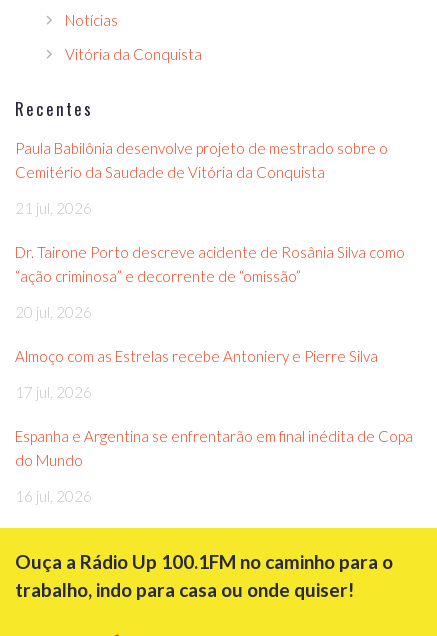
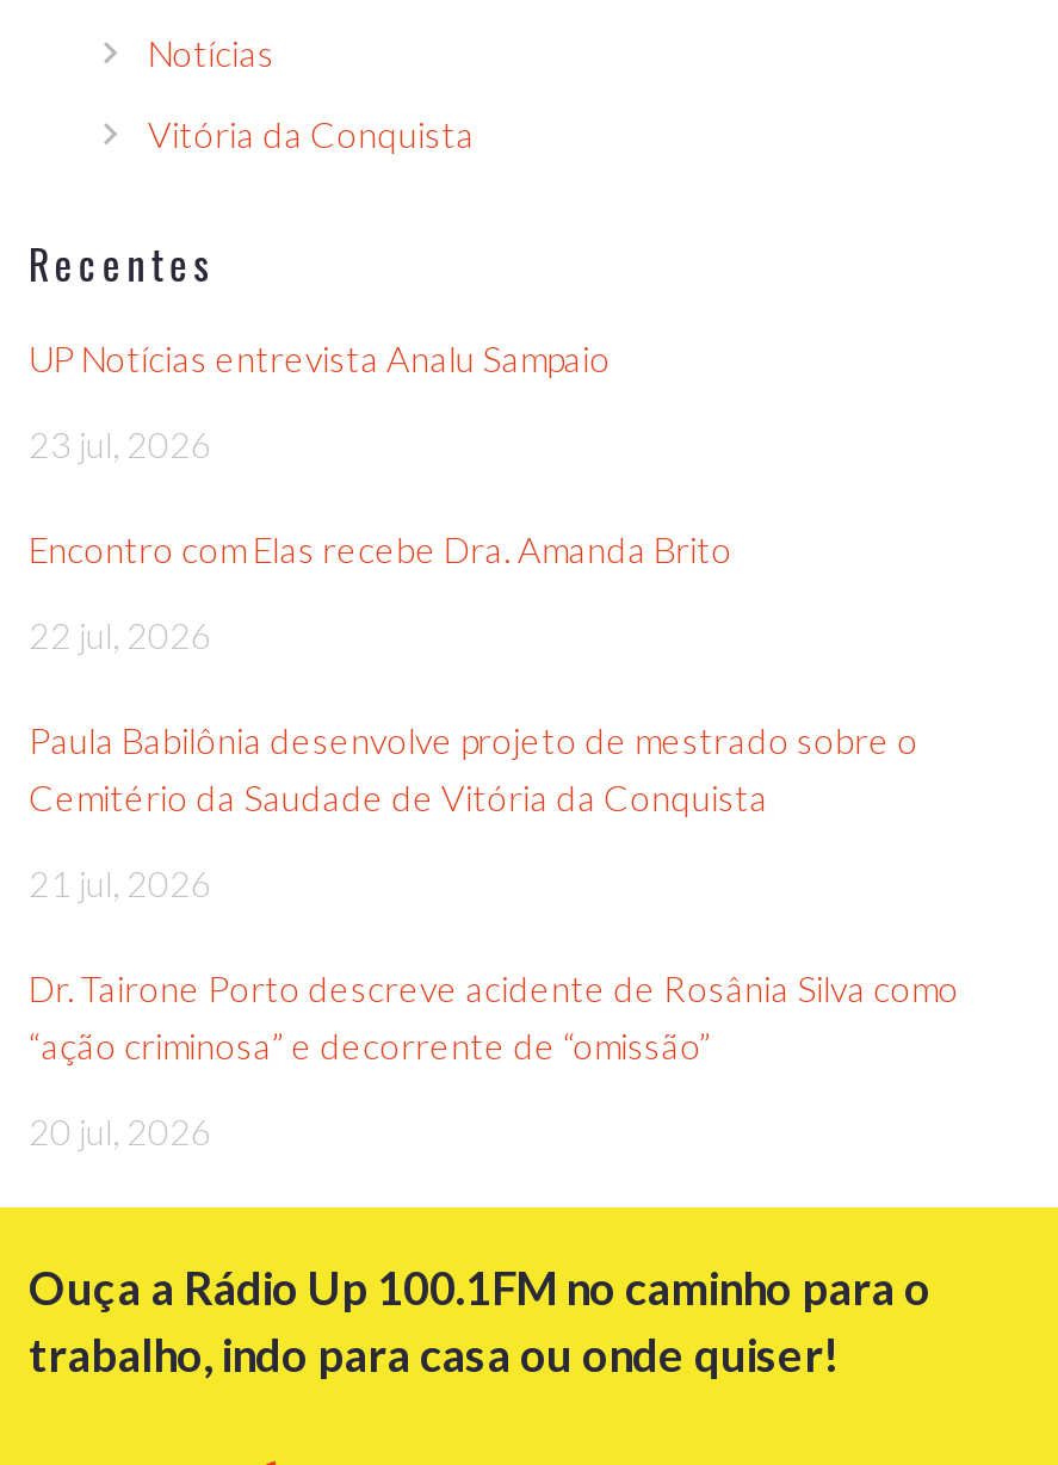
none -> [29,335,732,655] UP Notícias entrevista Analu Sampaio | 23 jul, 2026 | Encontro com Elas recebe Dra. Amanda Brito | 22 jul, 2026
moved [15,139,405,321] -> [29,717,959,1151]: Paula Babilônia desenvolve projeto de mestrado sobre o | Cemitério da Saudade de Vitória da Conquista | 21 jul, 2026 | Dr. Tairone Porto descreve acidente de Rosânia Silva como | “ação criminosa” e decorrente de “omissão” | 20 jul, 2026
[15,347,413,505] Almoço com as Estrelas recebe Antoniery e Pierre Silva | 17 jul, 2026 | Espanha e Argentina se enfrentarão em final inédita de Copa | do Mundo | 16 jul, 2026 -> none

